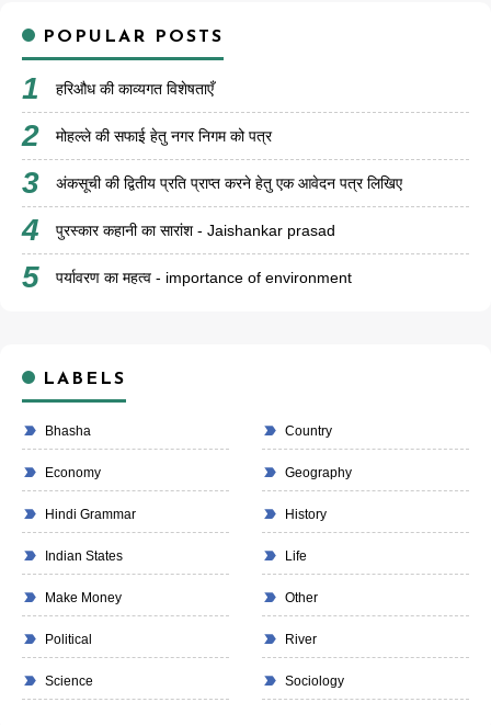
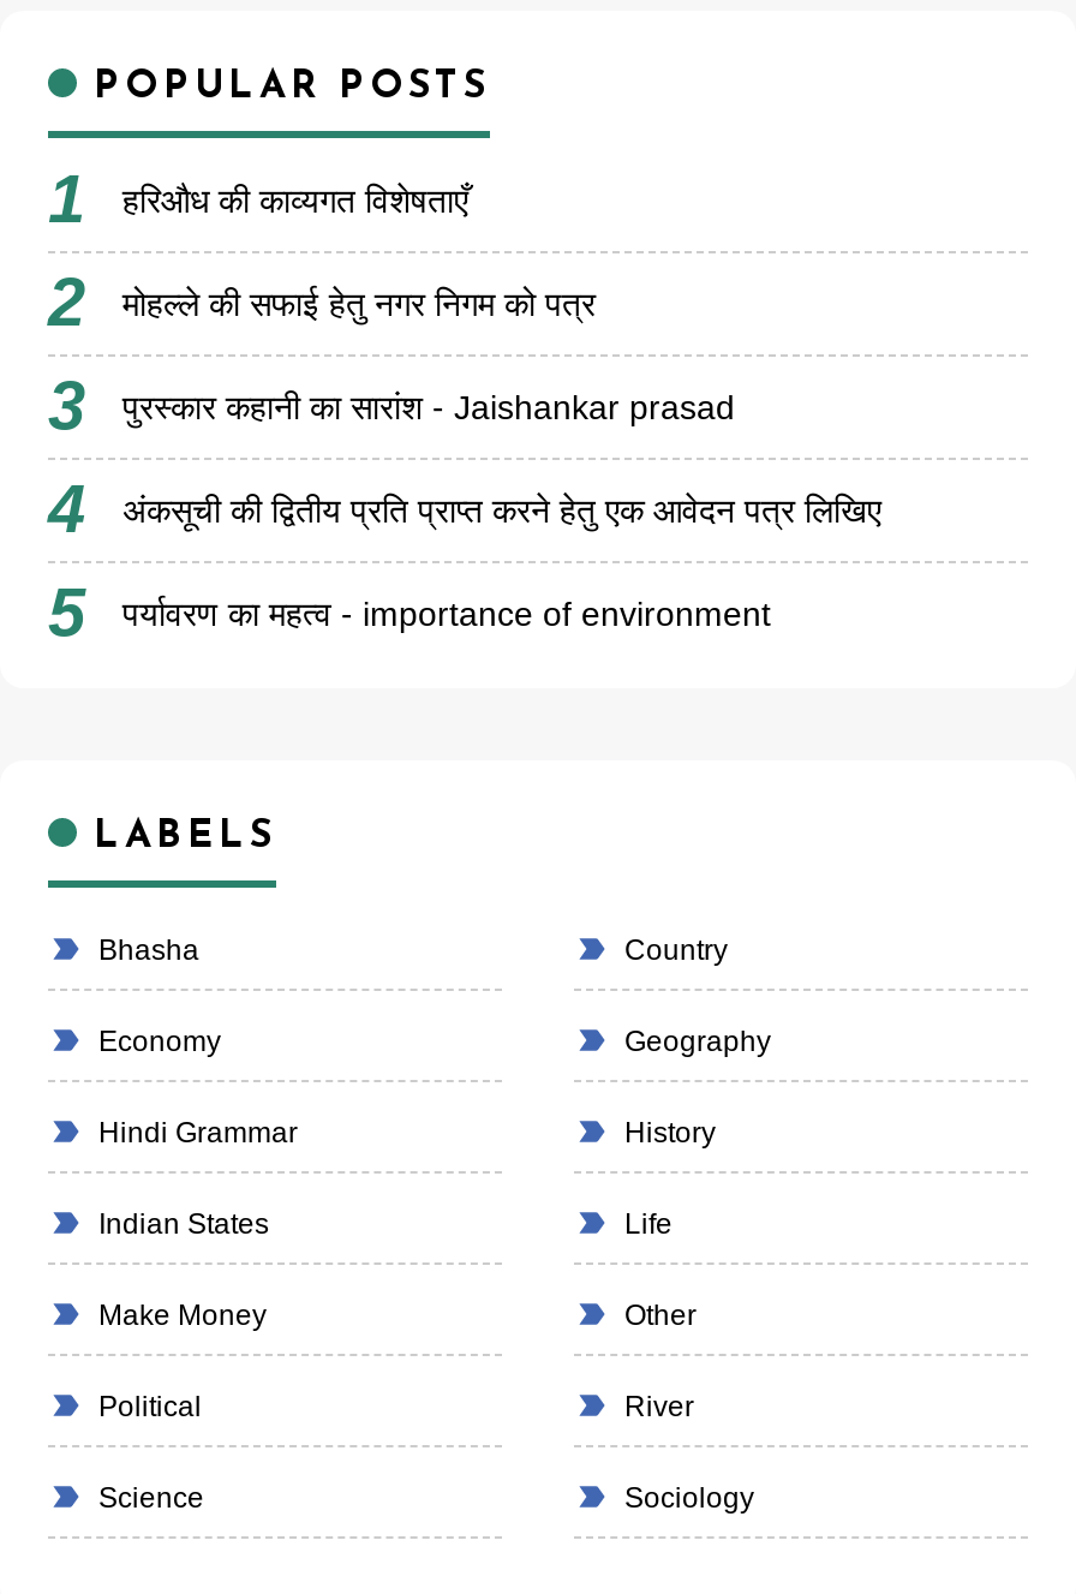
moved [56,174,402,192] -> [122,491,881,530]: अंकसूची की द्वितीय प्रति प्राप्त करने हेतु एक आवेदन पत्र लिखिए
moved [56,222,335,239] -> [122,388,735,426]: पुरस्कार कहानी का सारांश - Jaishankar prasad

